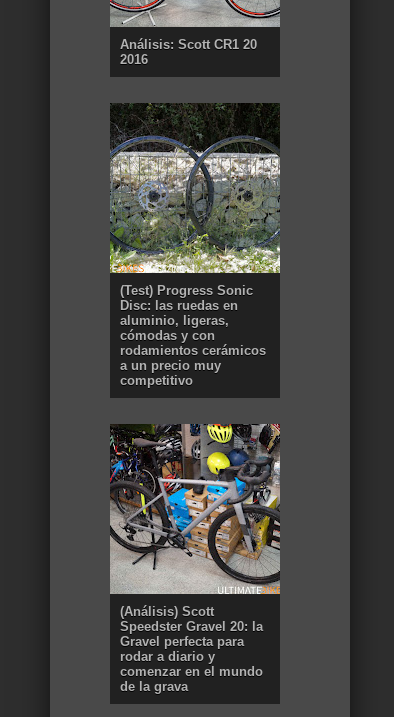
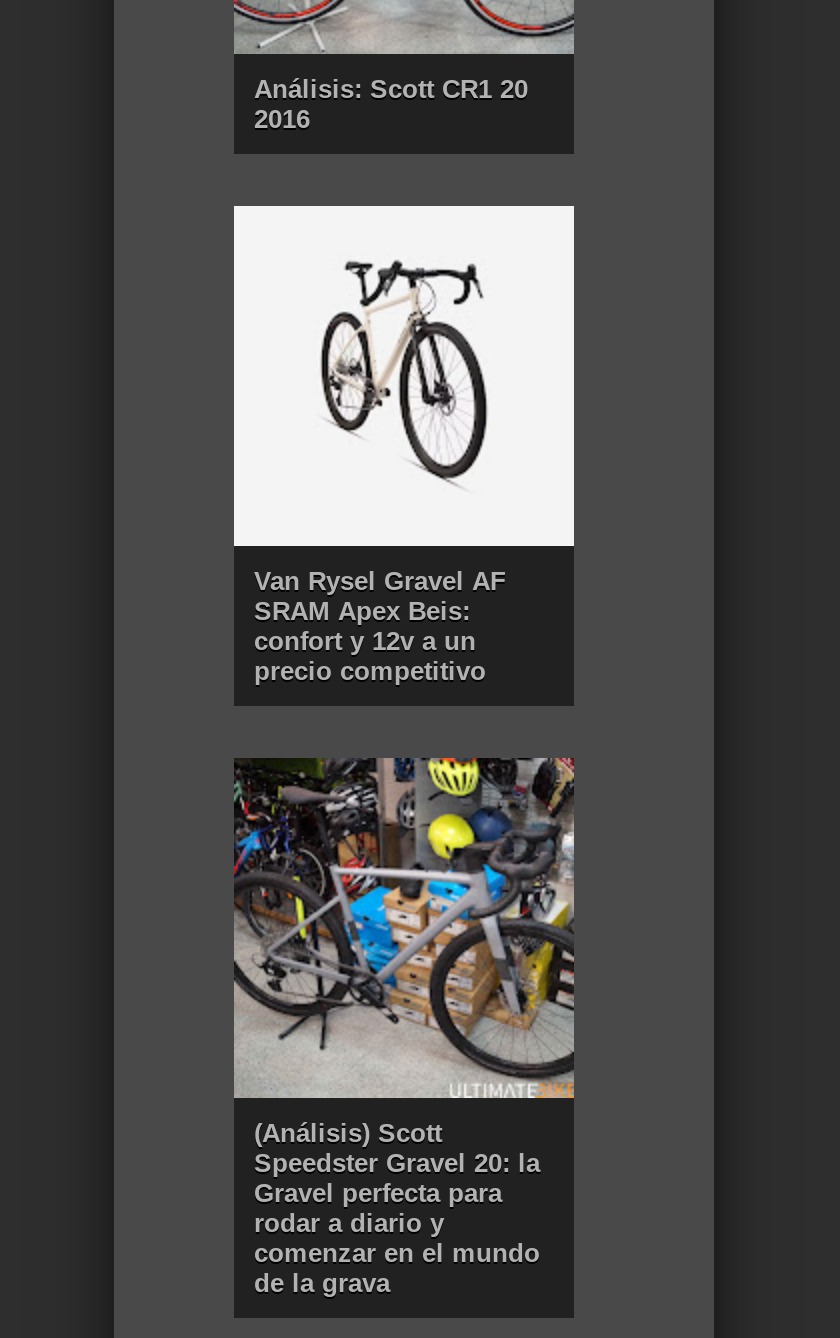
[109,102,281,388] [image] | (Test) Progress Sonic | Disc: las ruedas en | aluminio, ligeras, | cómodas y con | rodamientos cerámicos | a un precio muy | competitivo -> [232,204,576,686] [image] | Van Rysel Gravel AF | SRAM Apex Beis: | confort y 12v a un | precio competitivo

